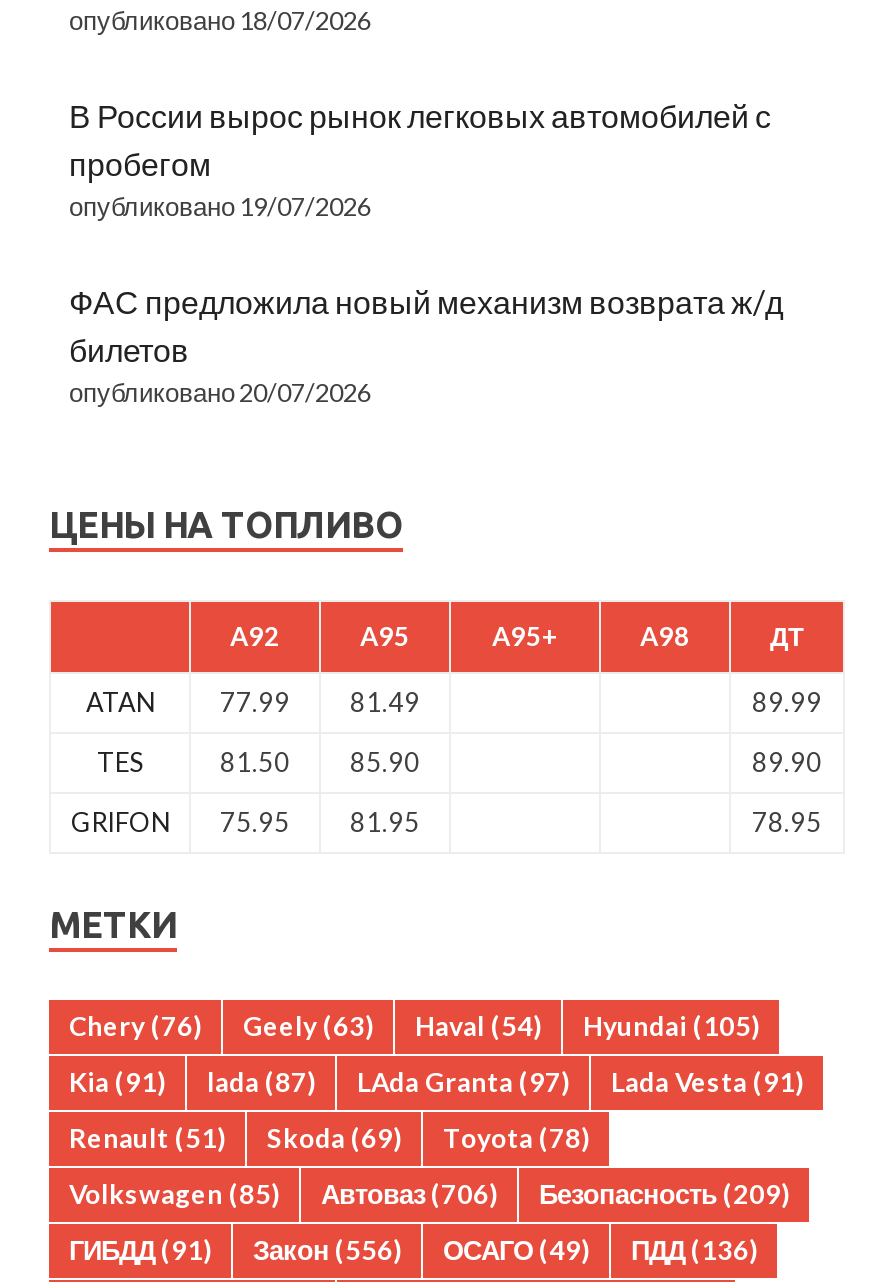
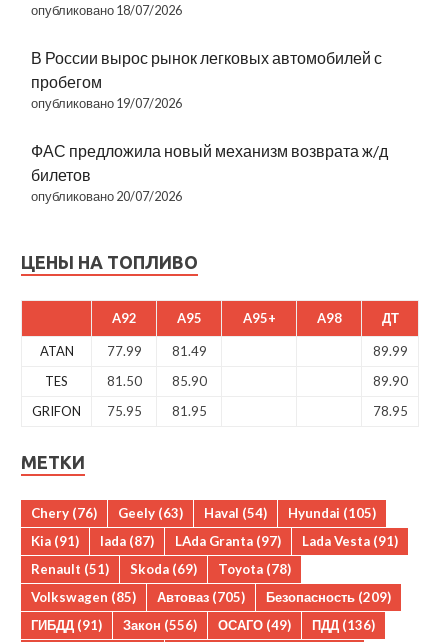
[69,1179,789,1211] Volkswagen (85) Автоваз (706) Безопасность (209) -> [31,589,391,605] Volkswagen (85) Автоваз (705) Безопасность (209)

